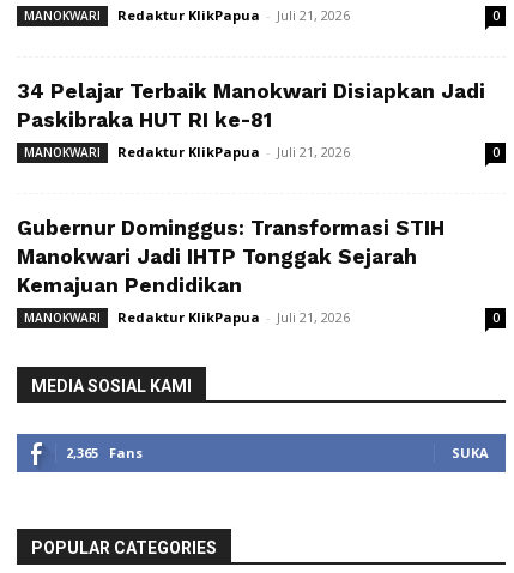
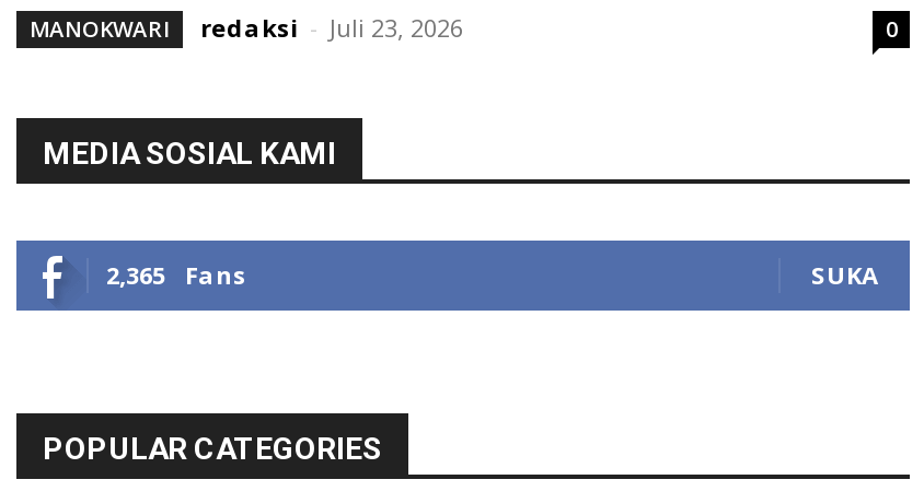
[17,7,500,327] Redaktur KlikPapua - Juli 21, 2026 | 0 | 34 Pelajar Terbaik Manokwari Disiapkan Jadi | Paskibraka HUT RI ke-81 | MANOKWARI | Redaktur KlikPapua - Juli 21, 2026 | 0 | Gubernur Dominggus: Transformasi STIH | Manokwari Jadi IHTP Tonggak Sejarah | Kemajuan Pendidikan | MANOKWARI | Redaktur KlikPapua - Juli 21, 2026 -> [200,12,463,45] redaksi - Juli 23, 2026

